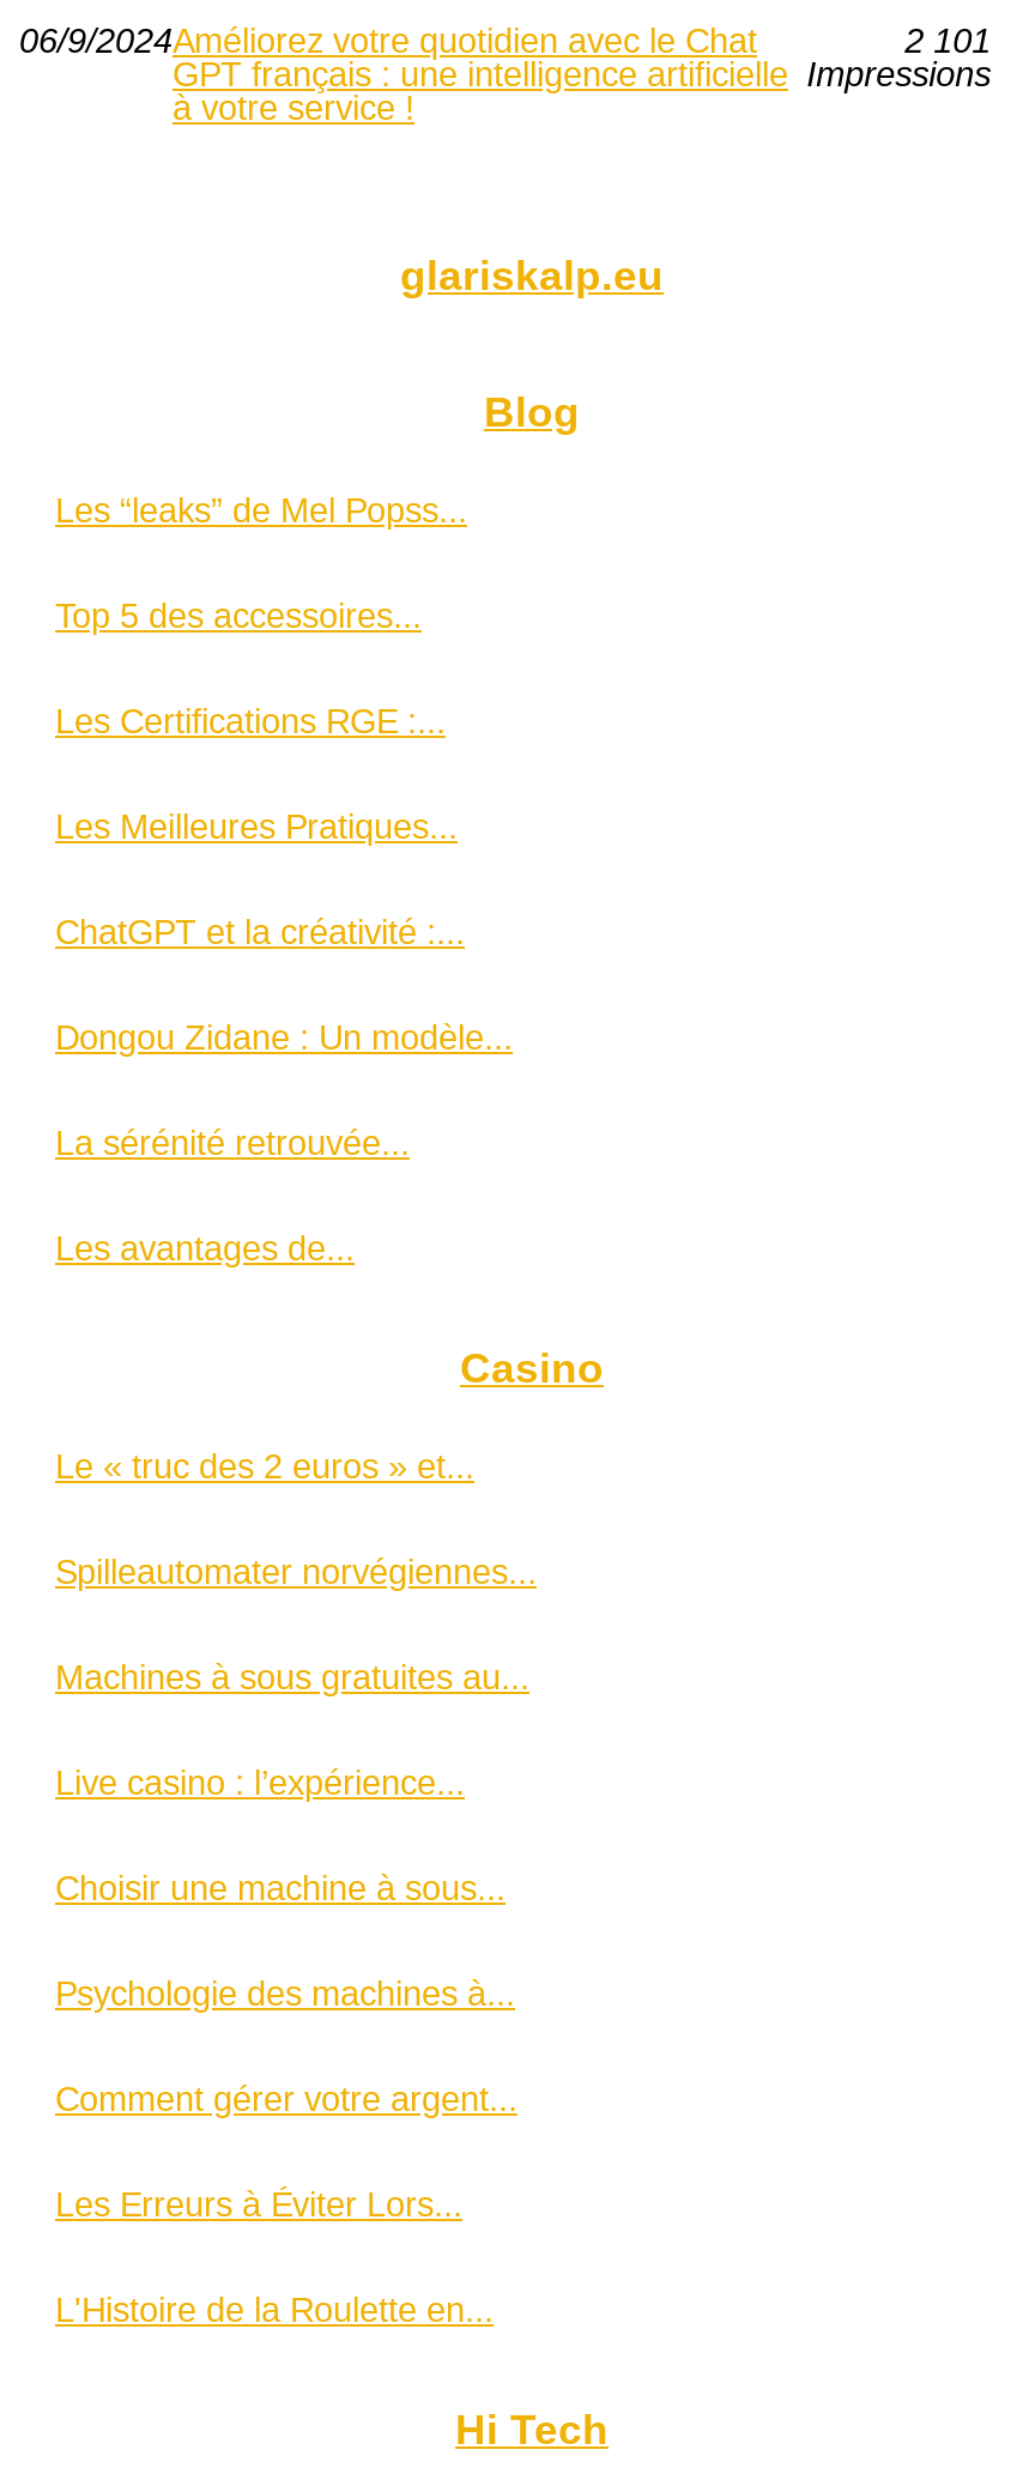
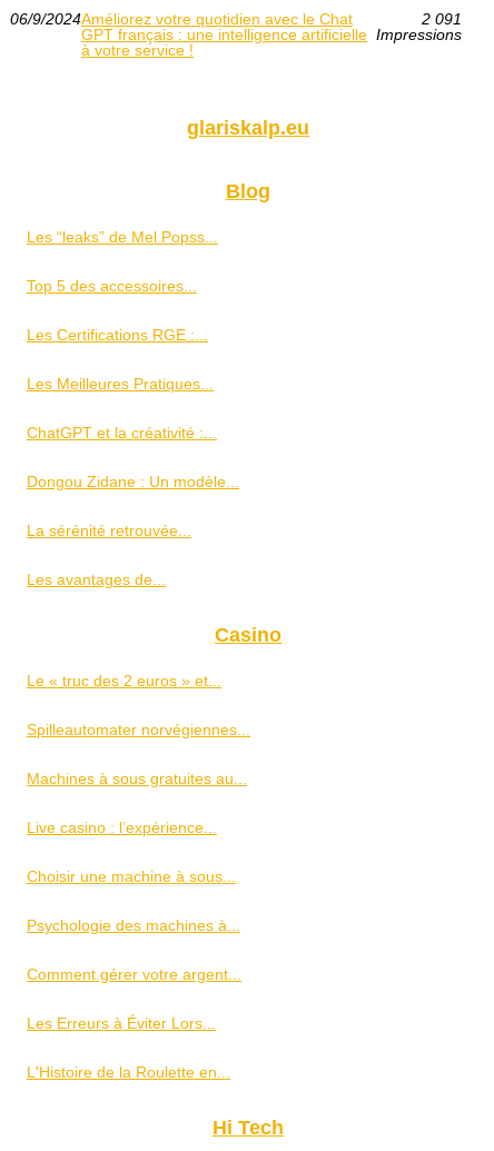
[905,22,991,61] 2 101 -> [421,10,461,28] 2 091

